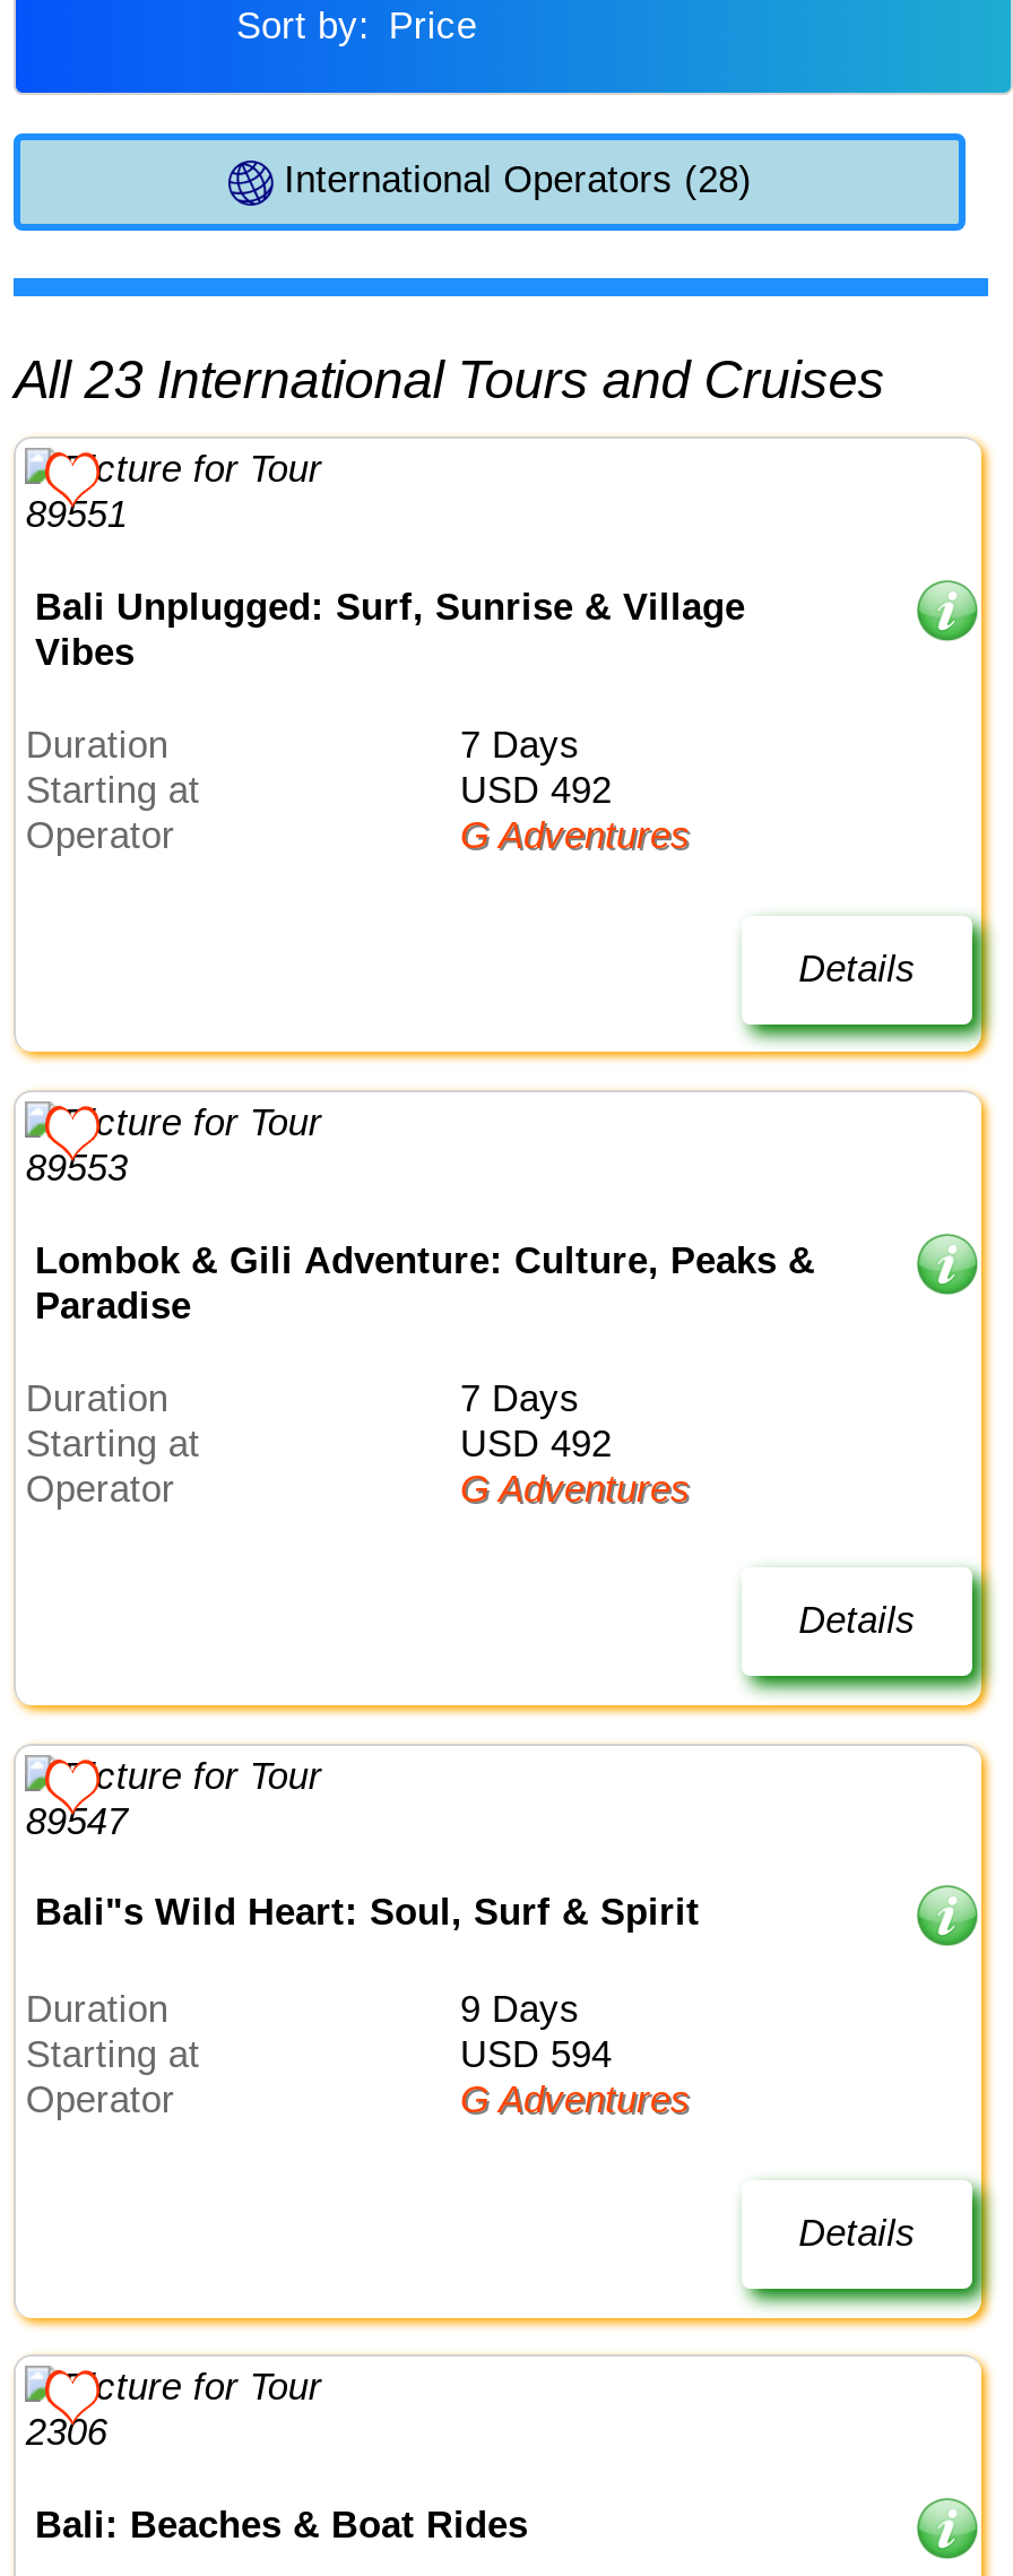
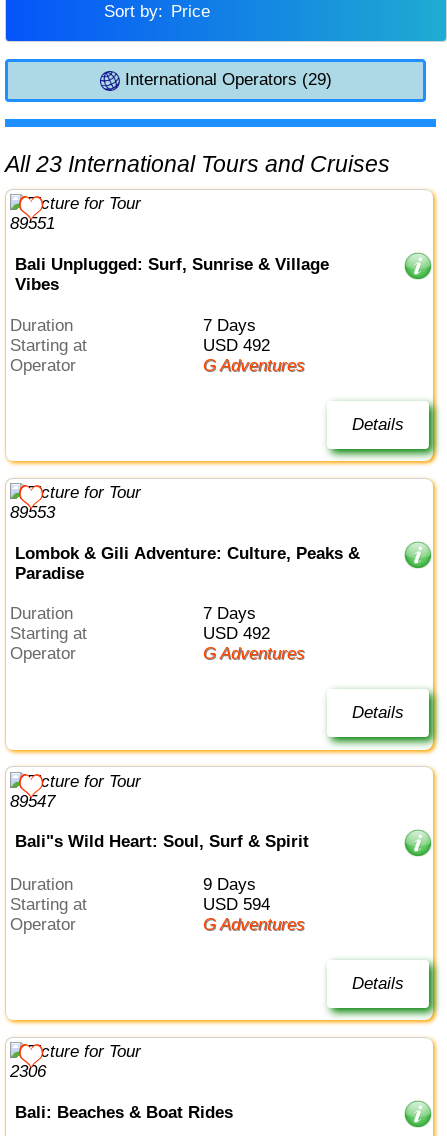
[273,159,752,202] International Operators (28) -> [120,70,332,89] International Operators (29)

